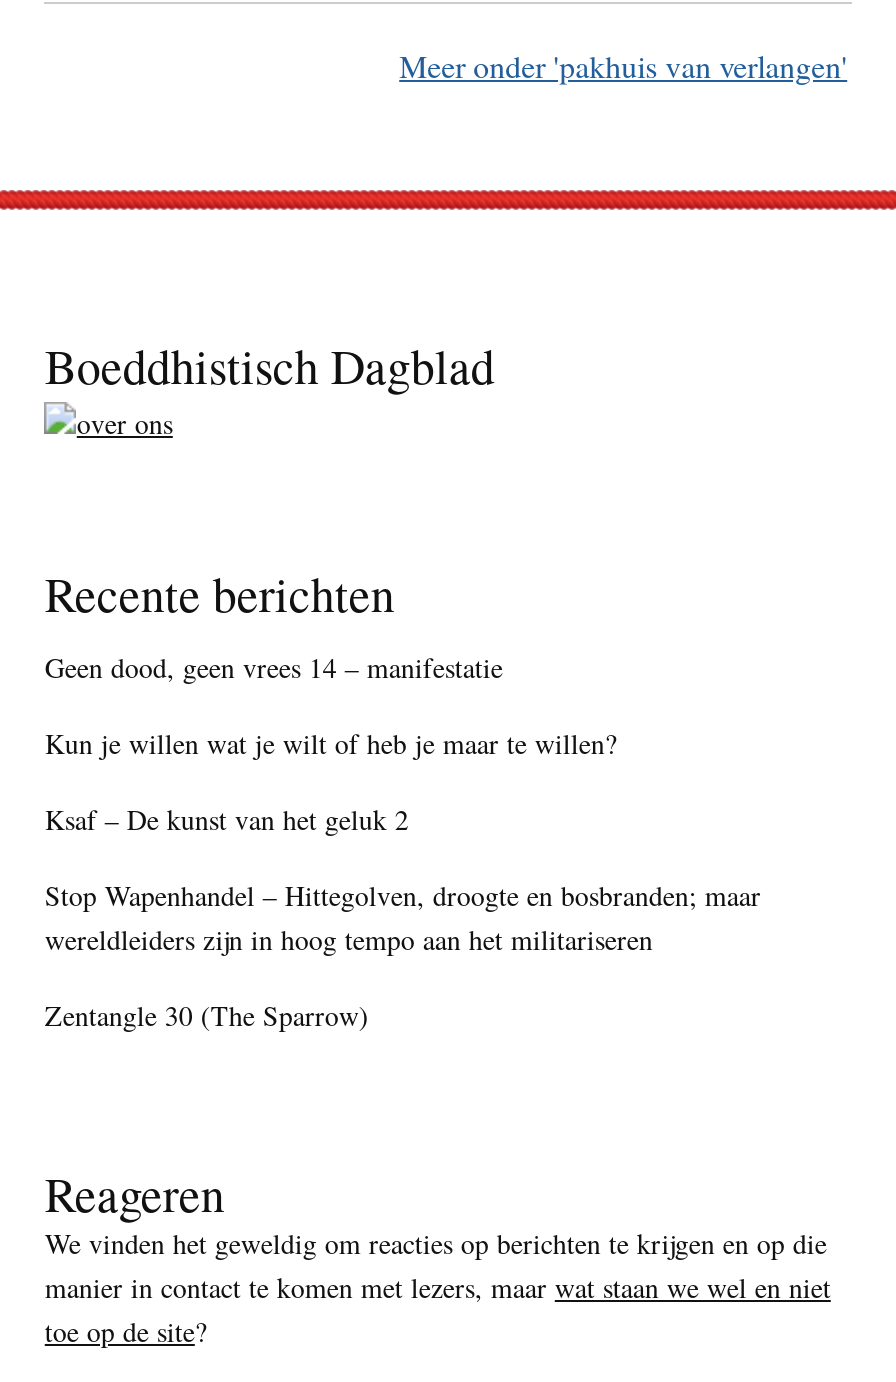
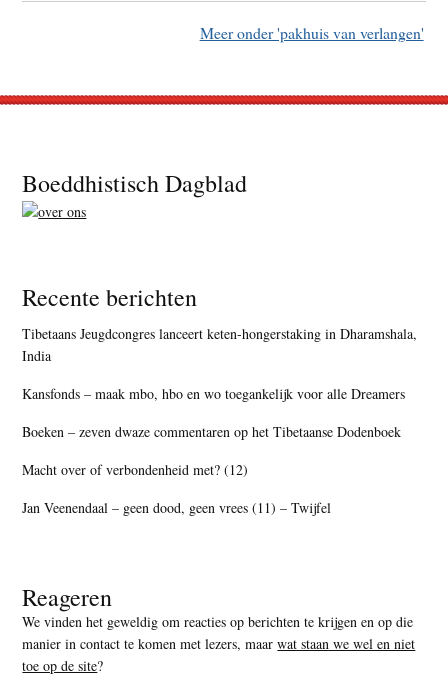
[45,647,503,685] Geen dood, geen vrees 14 – manifestatie -> [22,324,417,365] Tibetaans Jeugdcongres lanceert keten-hongerstaking in Dharamshala, | India
[45,723,617,761] Kun je willen wat je wilt of heb je maar te willen? -> [22,384,405,403] Kansfonds – maak mbo, hbo en wo toegankelijk voor alle Dreamers
[45,799,409,837] Ksaf – De kunst van het geluk 2 -> [22,422,401,441] Boeken – zeven dwaze commentaren op het Tibetaanse Dodenboek
[45,875,761,957] Stop Wapenhandel – Hittegolven, droogte en bosbranden; maar | wereldleiders zijn in hoog tempo aan het militariseren -> [22,460,248,479] Macht over of verbondenheid met? (12)
[45,995,369,1033] Zentangle 30 (The Sparrow) -> [22,498,331,517] Jan Veenendaal – geen dood, geen vrees (11) – Twijfel

